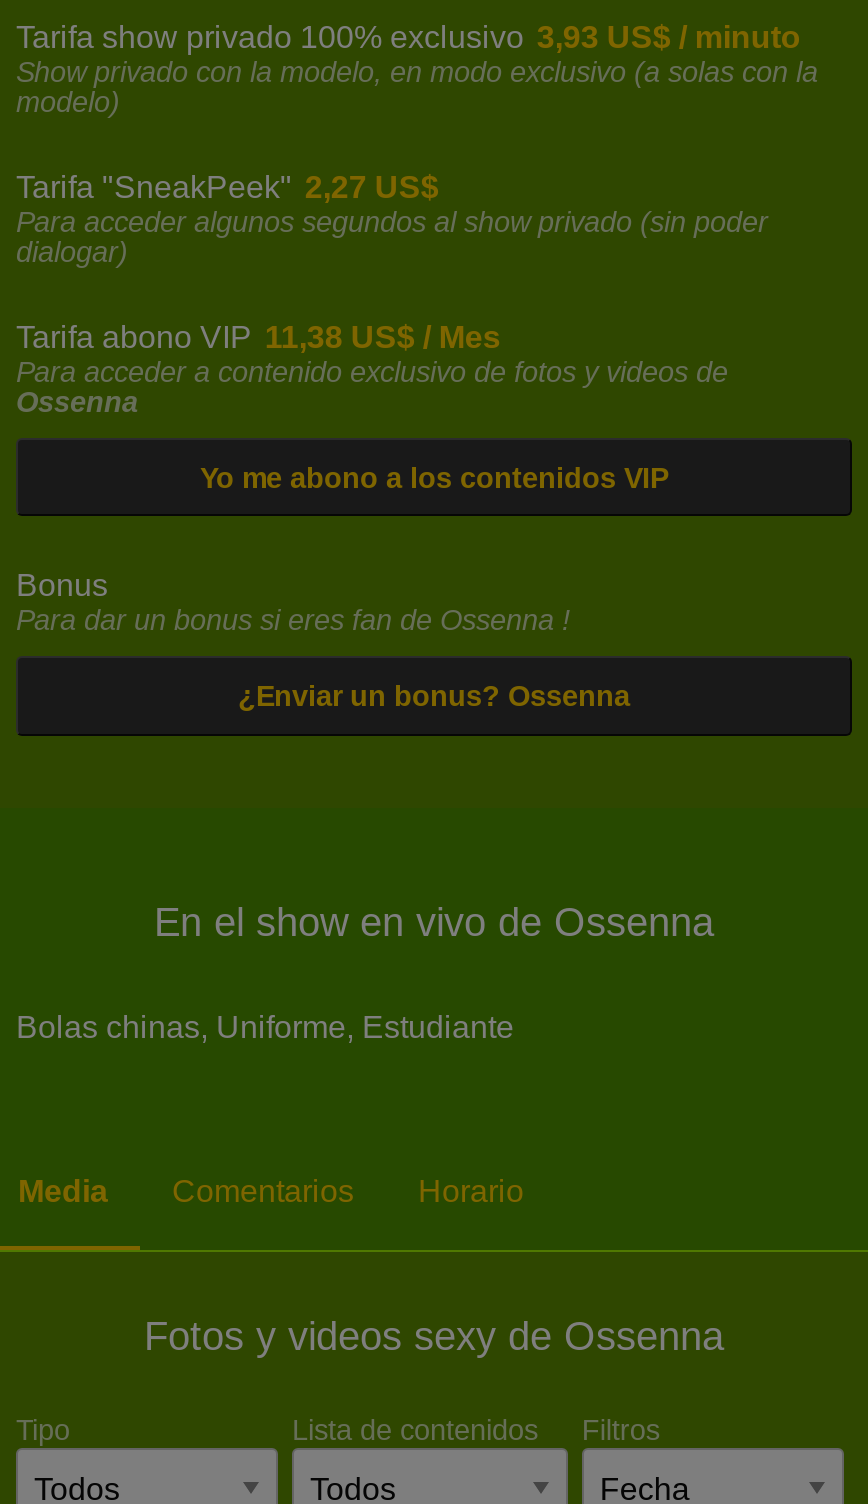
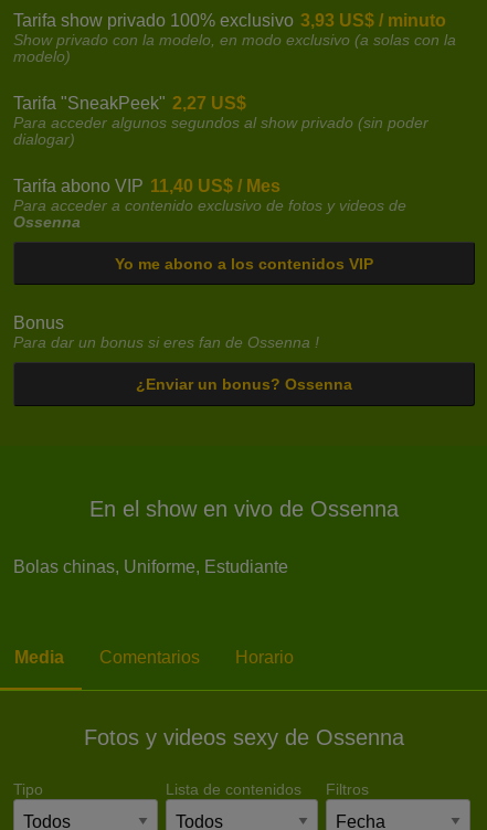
[16,320,501,354] Tarifa abono VIP 11,38 US$ / Mes -> [13,177,281,195] Tarifa abono VIP 11,40 US$ / Mes

